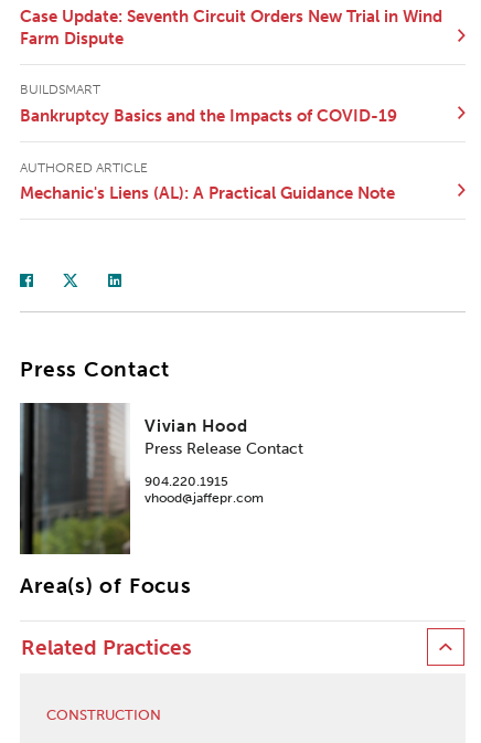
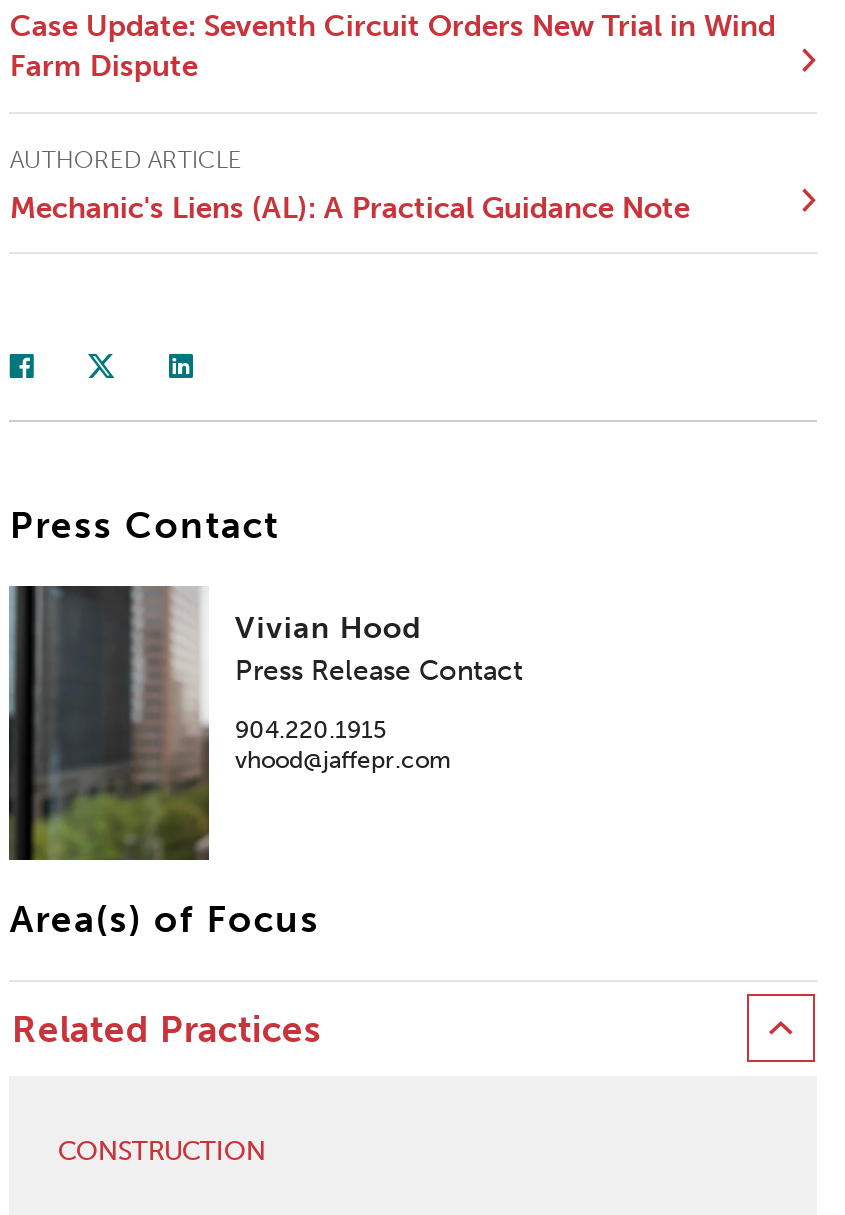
[20,82,398,126] BUILDSMART | Bankruptcy Basics and the Impacts of COVID-19 -> none

